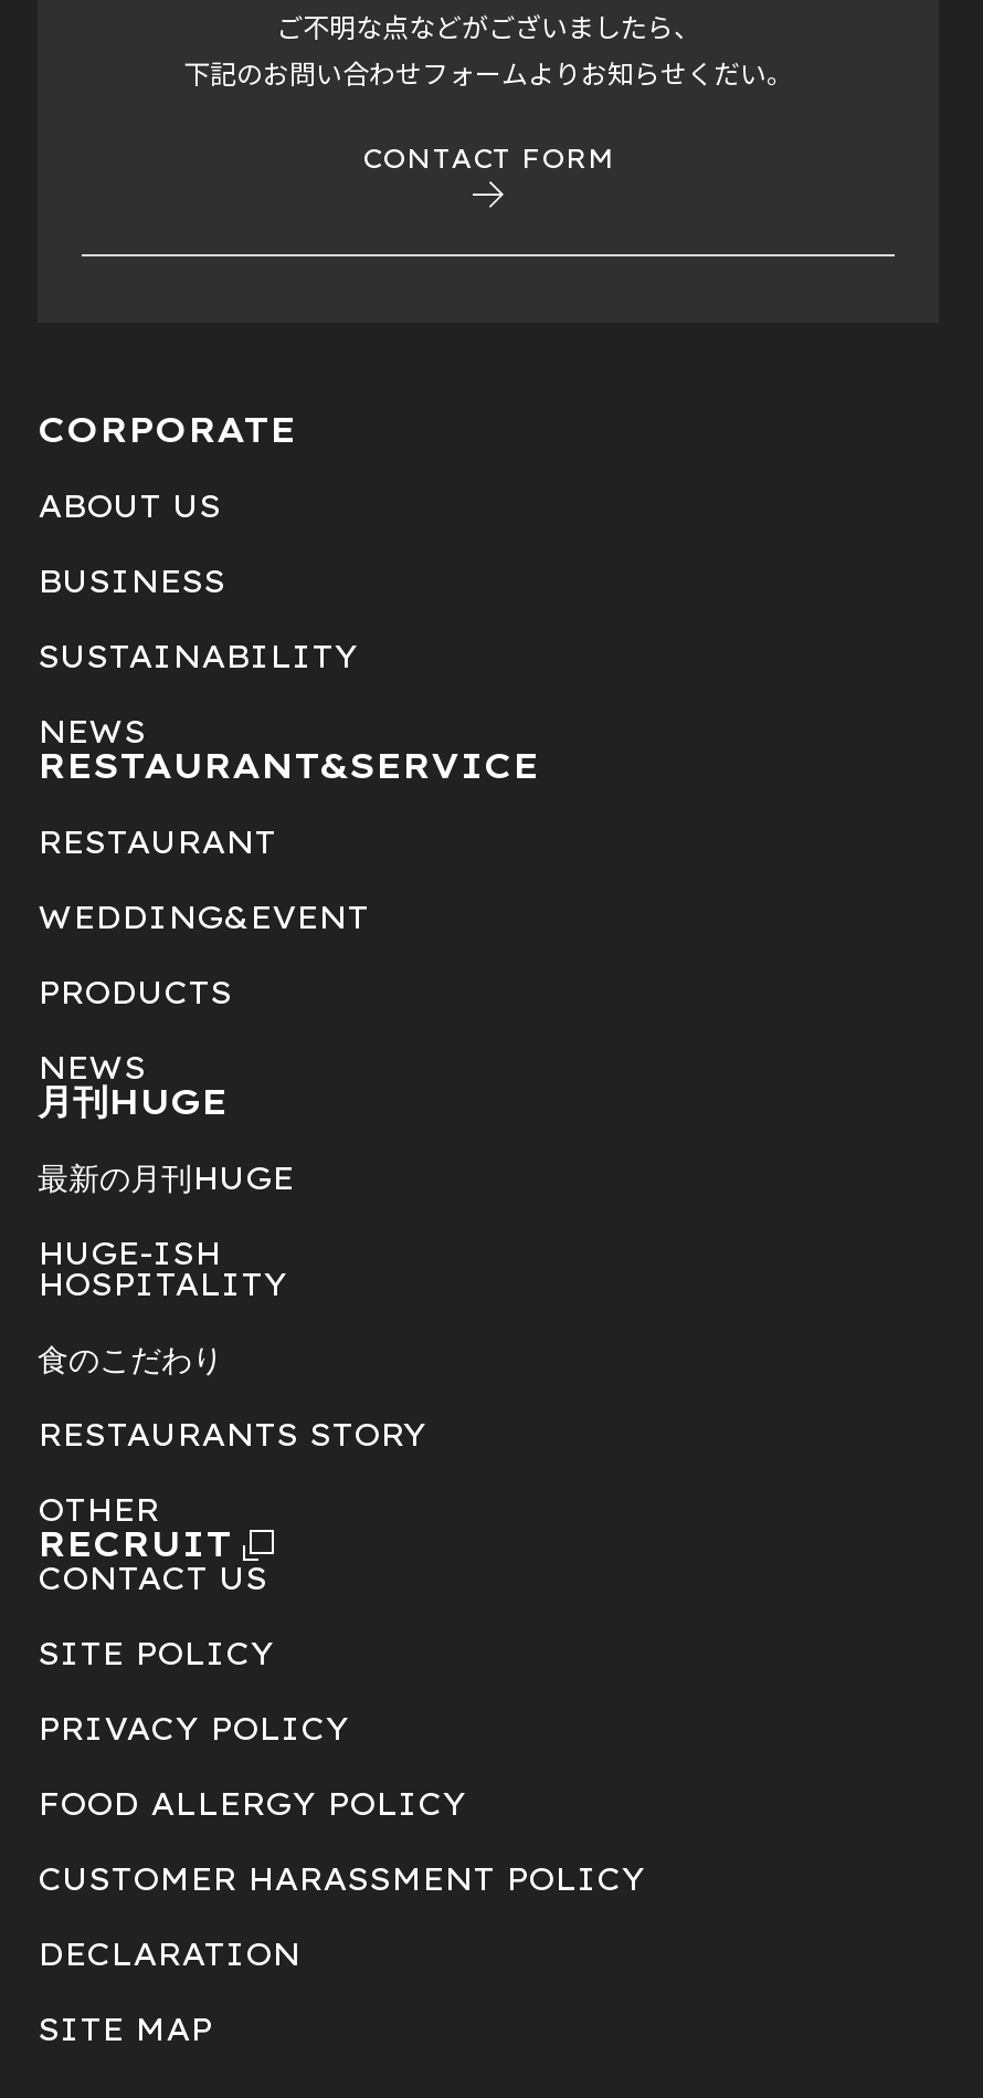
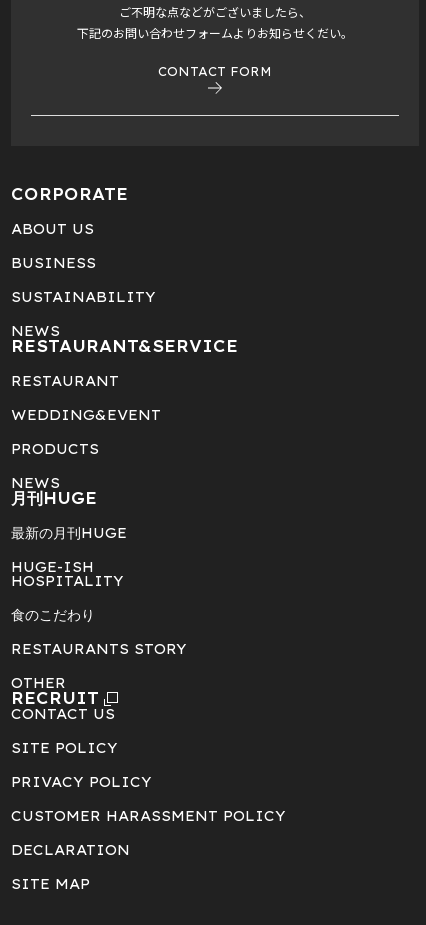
[38,1785,466,1825] FOOD ALLERGY POLICY -> none

